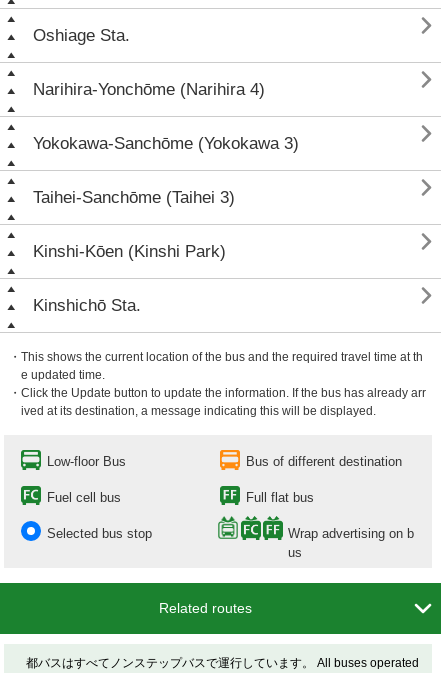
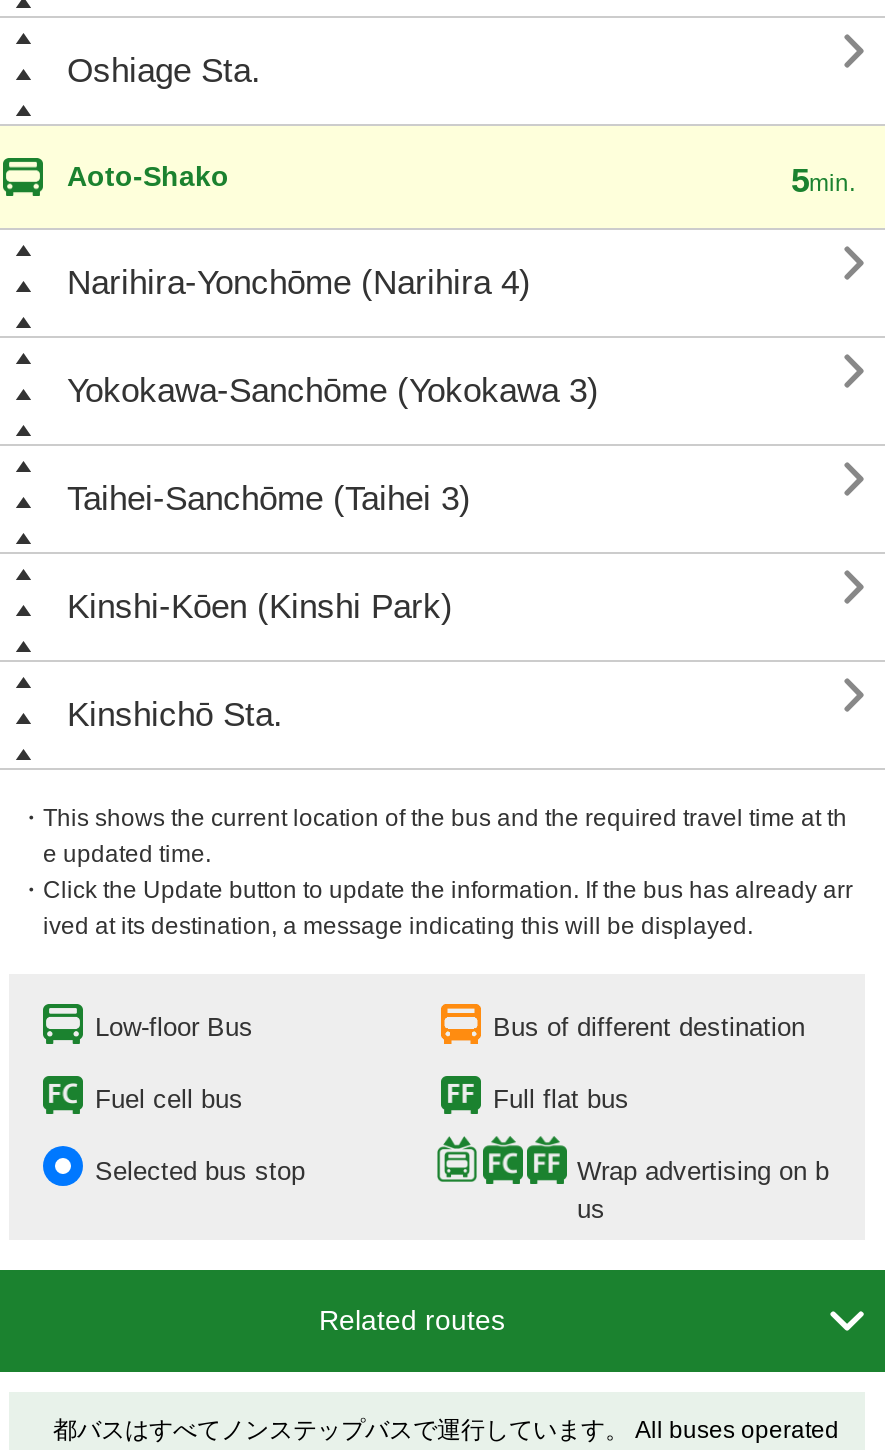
none -> [67,160,855,200] Aoto-Shako | 5min.

